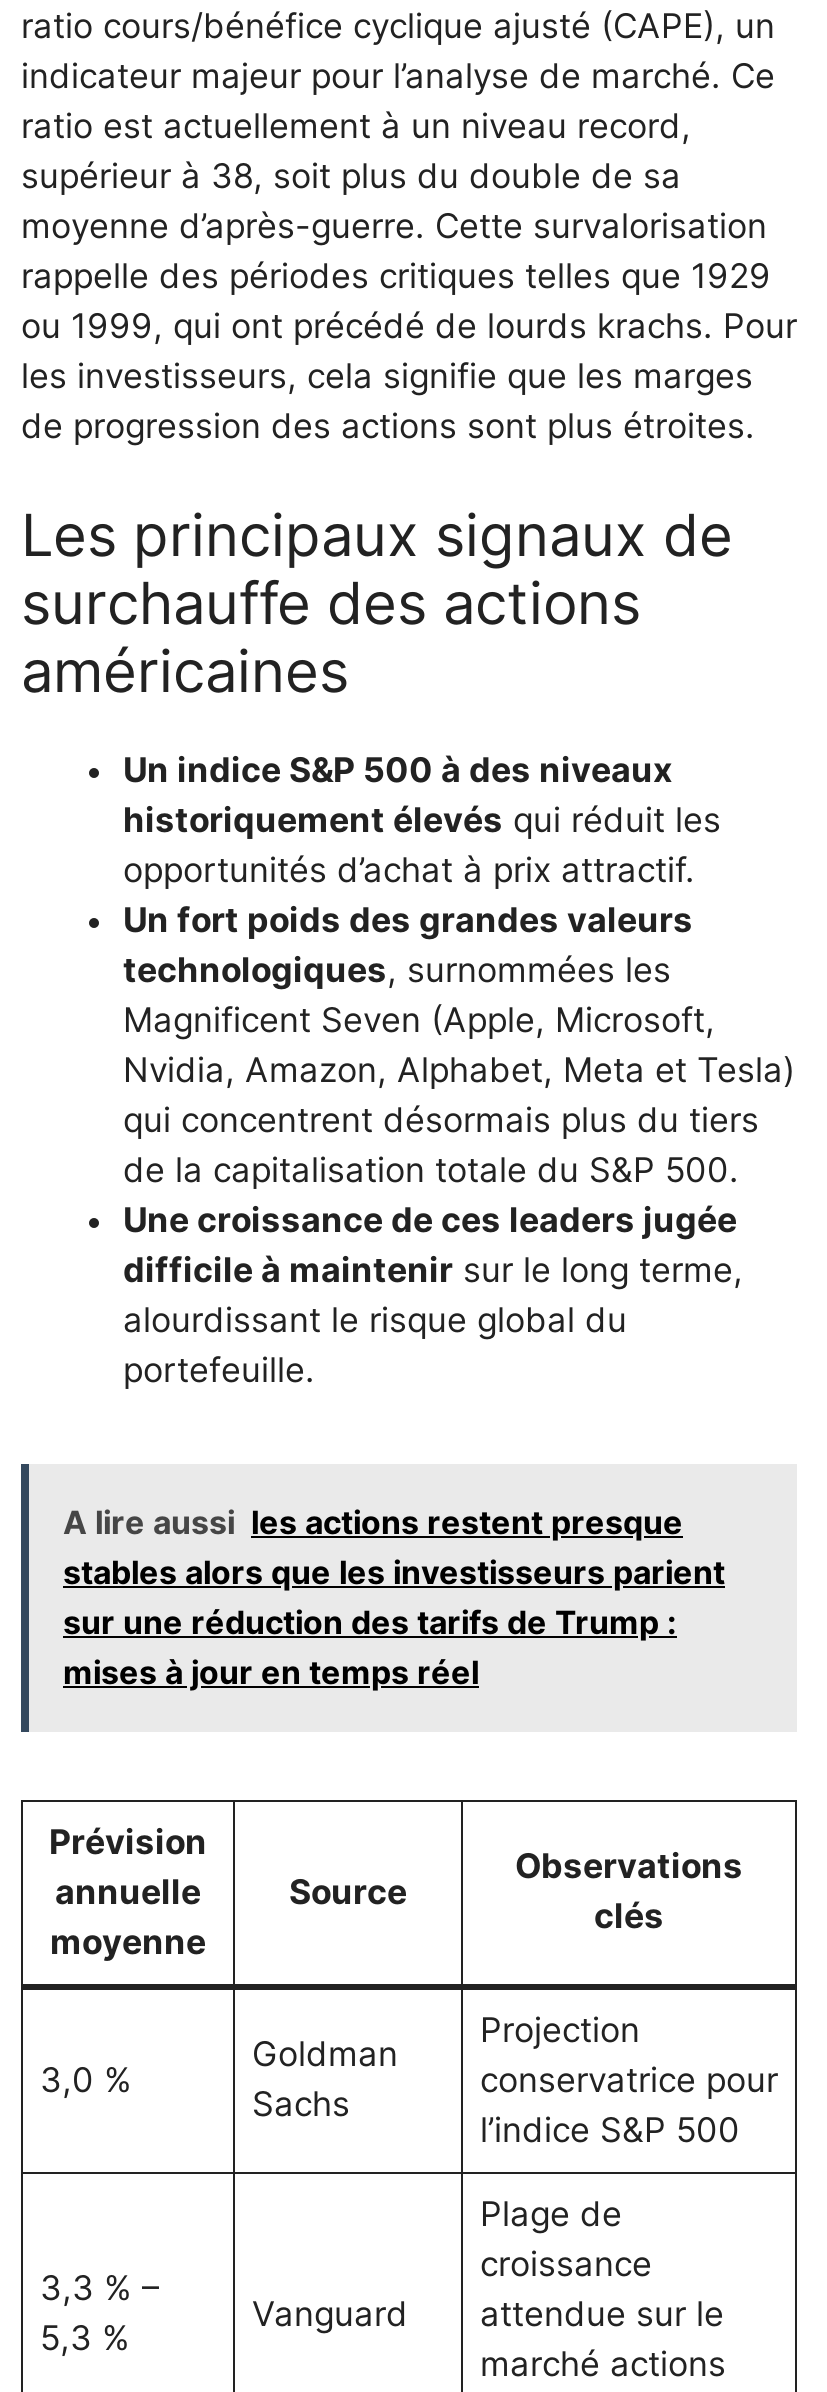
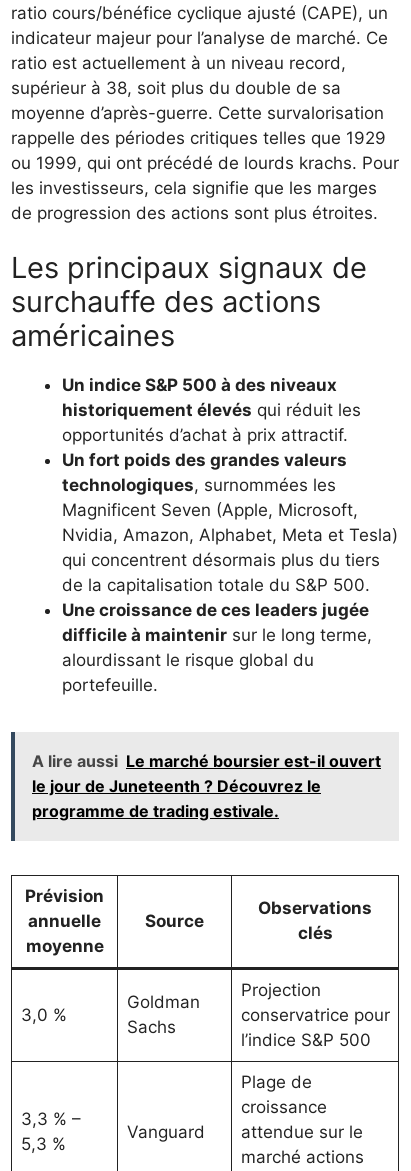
[63,1503,725,1693] A lire aussi les actions restent presque | stables alors que les investisseurs parient | sur une réduction des tarifs de Trump : | mises à jour en temps réel -> [32,751,381,821] A lire aussi Le marché boursier est-il ouvert | le jour de Juneteenth ? Découvrez le | programme de trading estivale.

